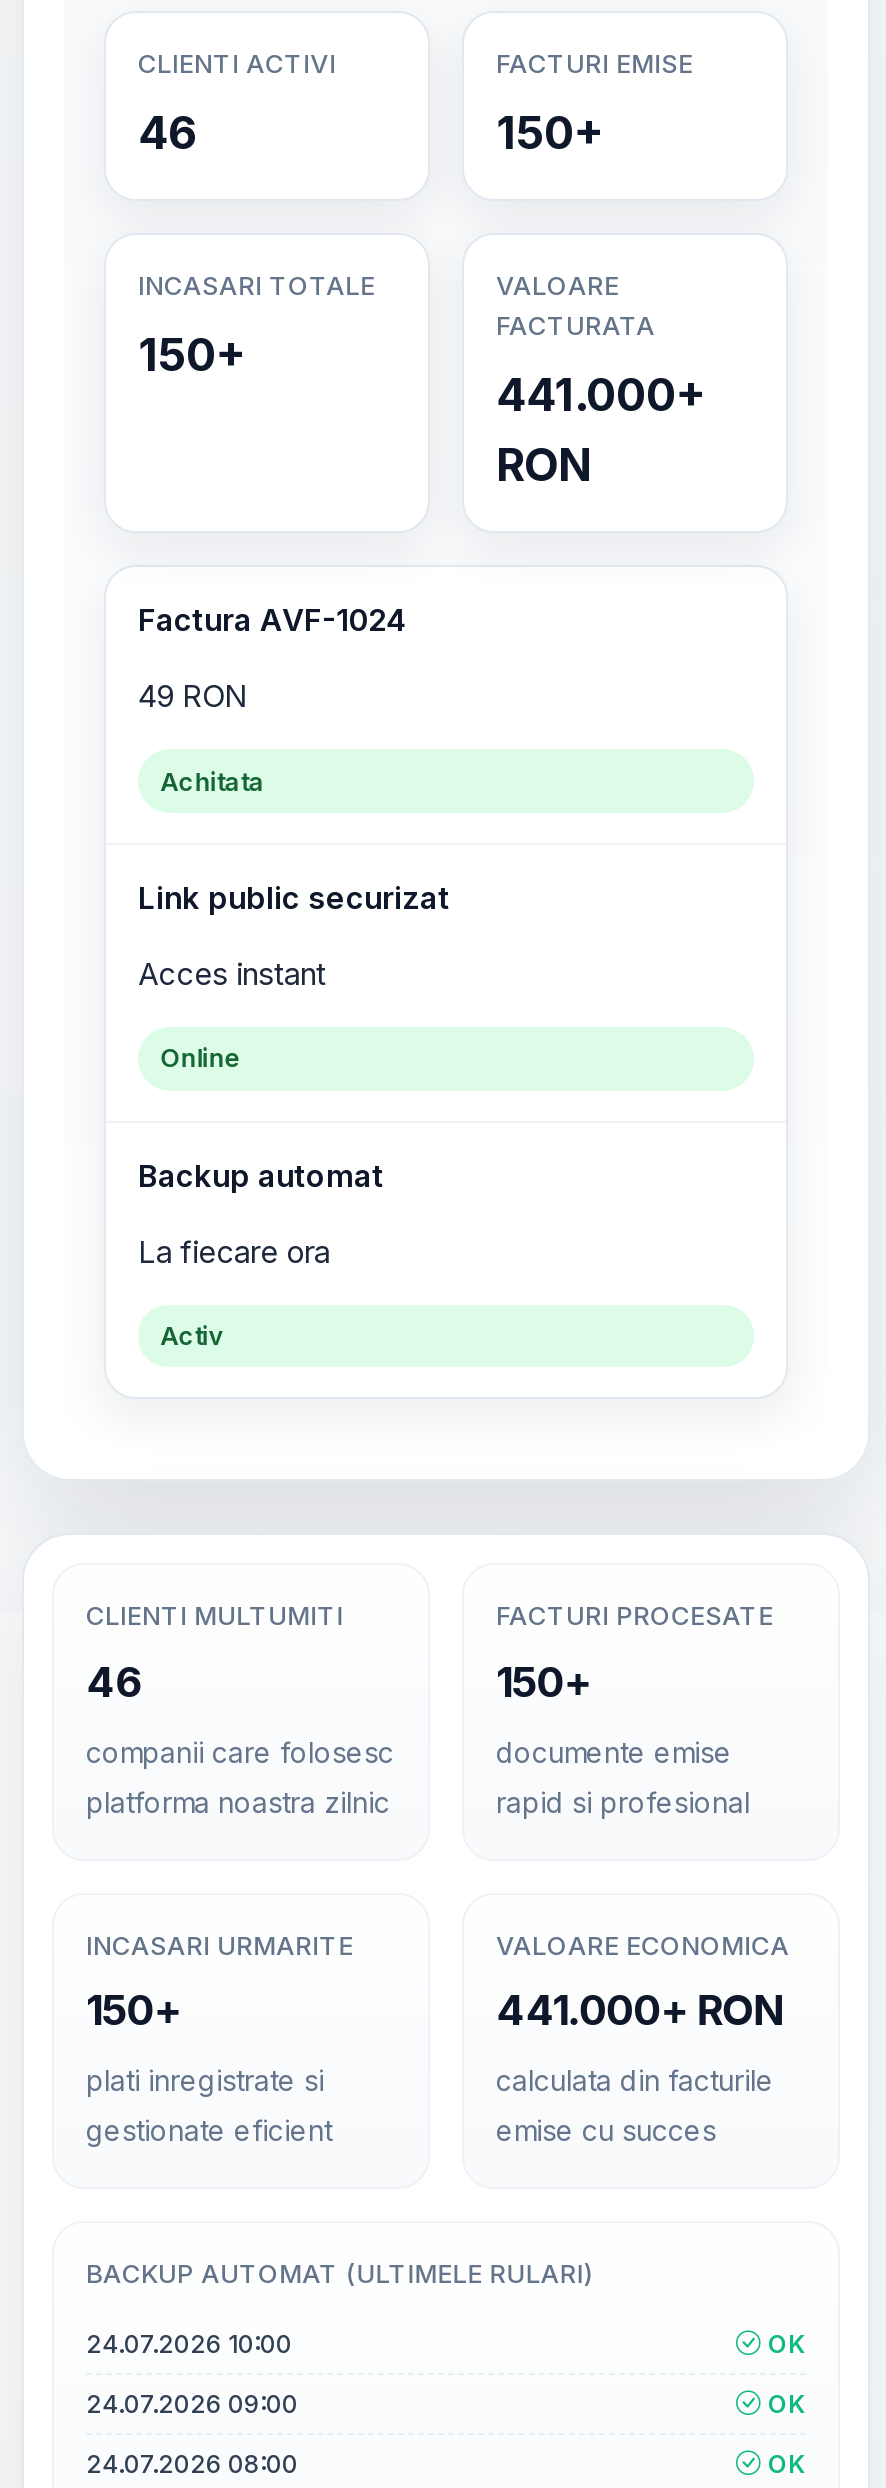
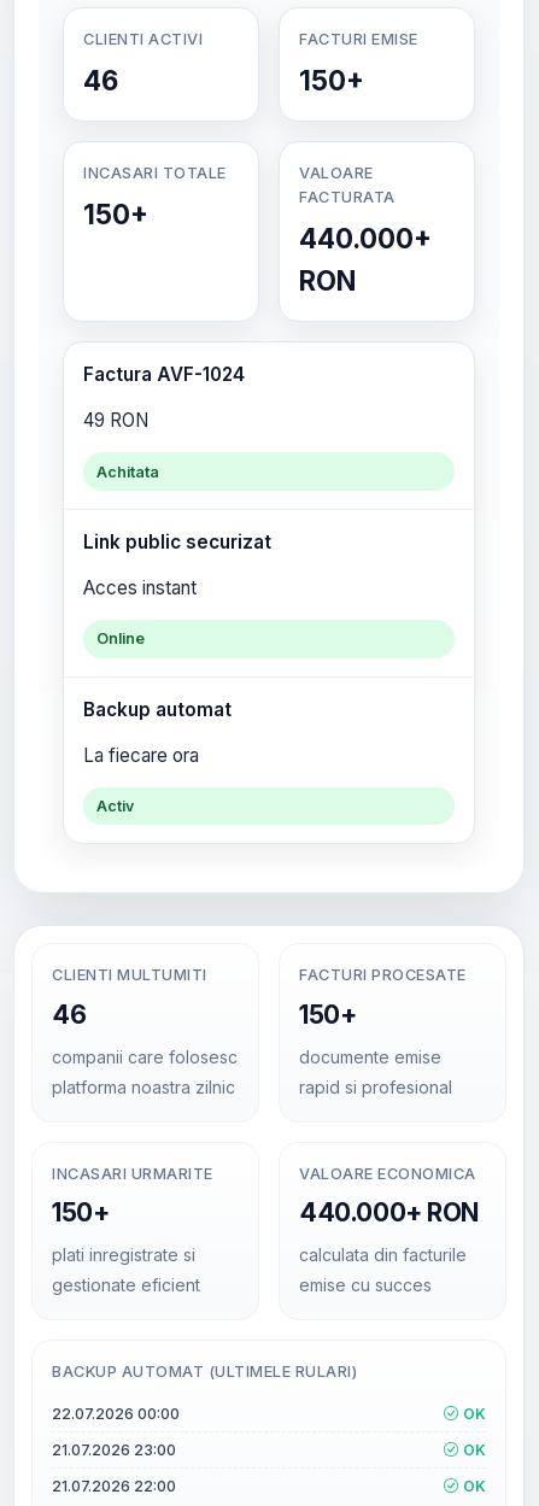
[496,367,706,421] 441.000+ -> [299,222,432,255] 440.000+
[496,1985,782,2035] 441.000+ RON -> [299,1198,479,1228] 440.000+ RON
[86,2329,292,2359] 24.07.2026 10:00 -> [52,1404,180,1423] 22.07.2026 00:00
[86,2389,298,2419] 24.07.2026 09:00 -> [52,1441,176,1459] 21.07.2026 23:00
[86,2449,298,2479] 24.07.2026 08:00 -> [52,1477,176,1495] 21.07.2026 22:00

